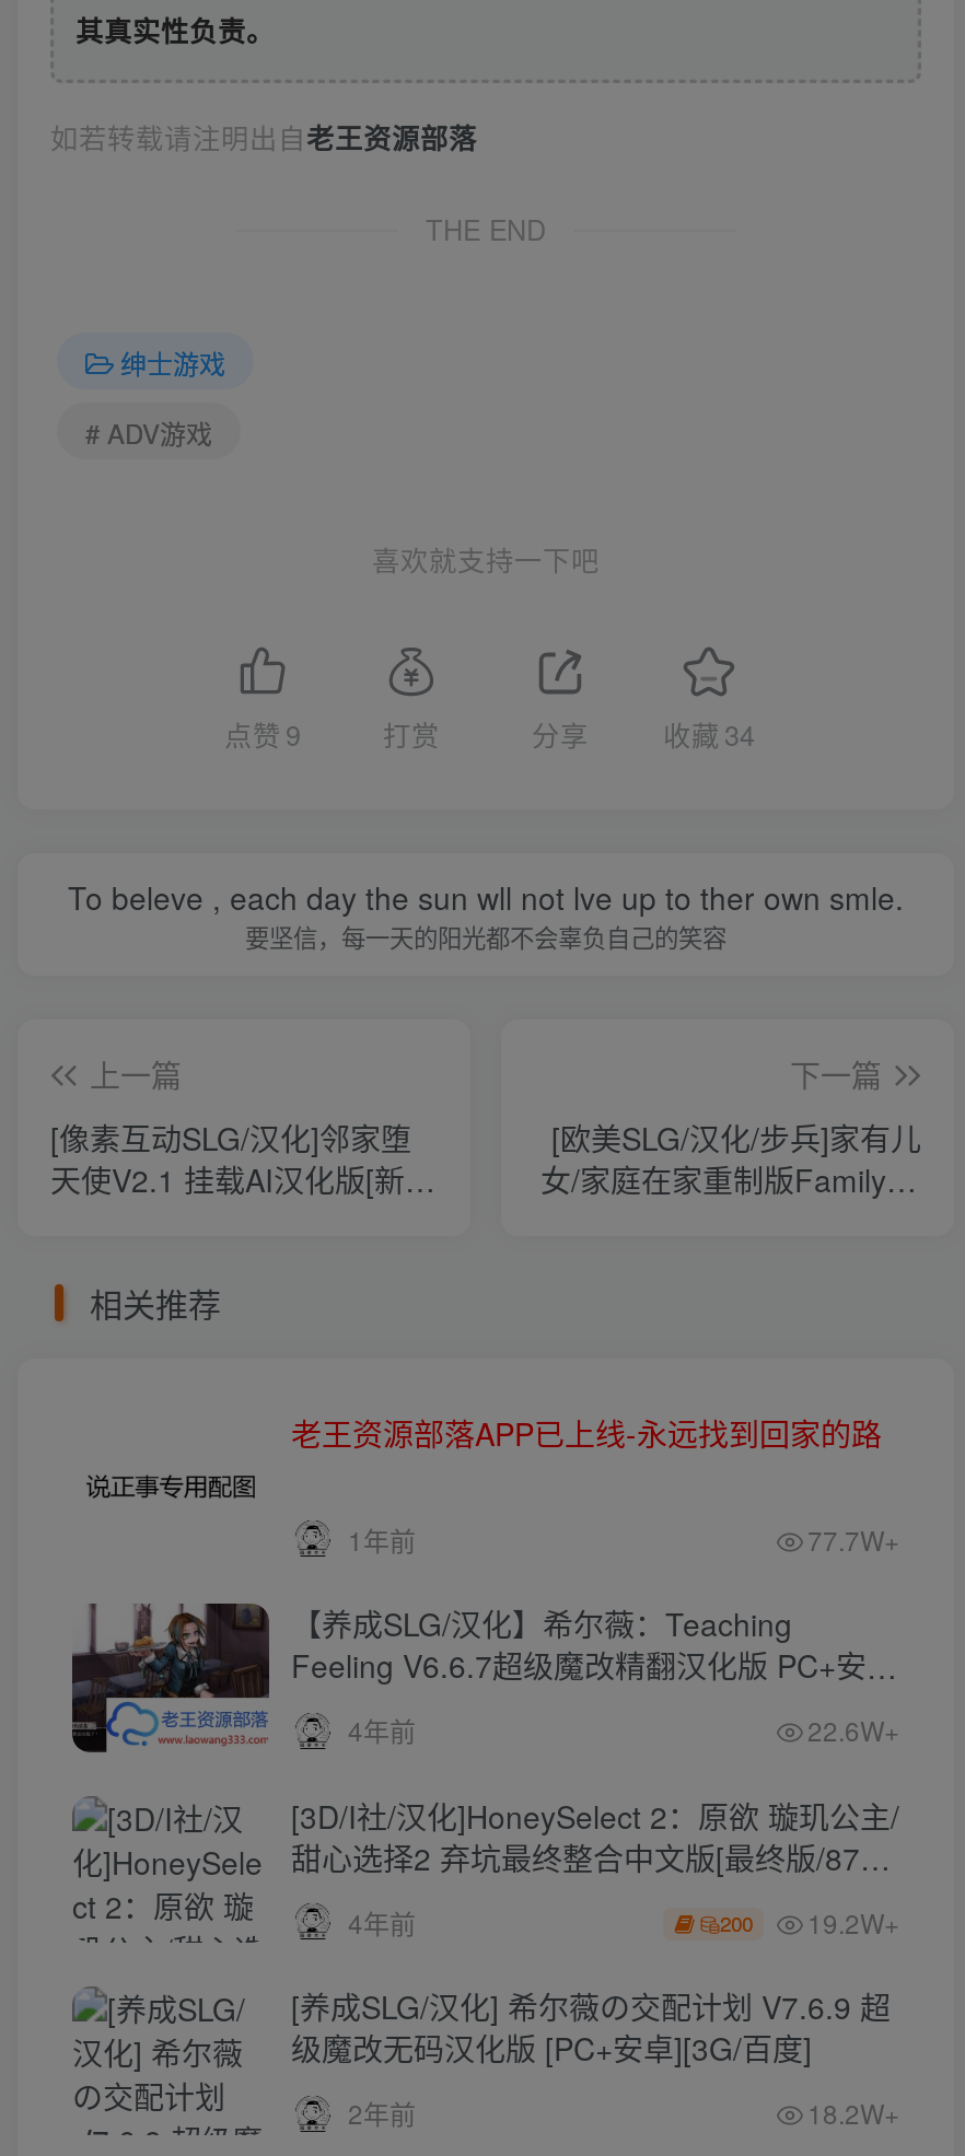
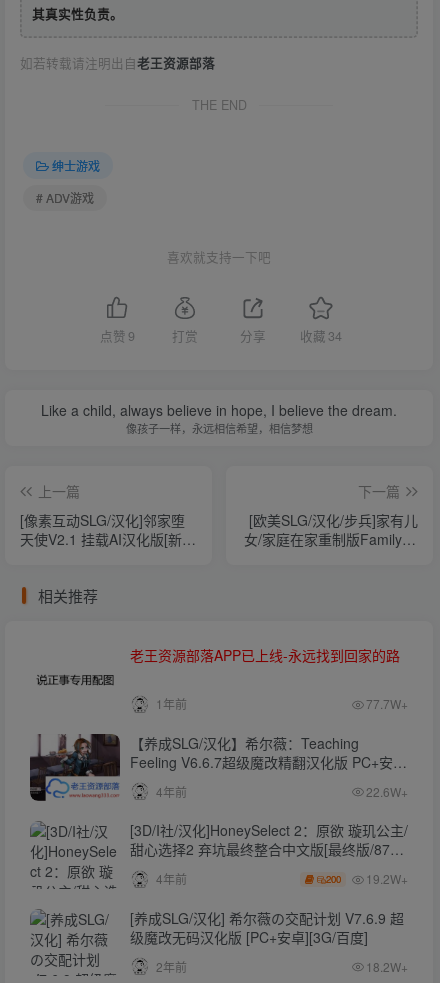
[68,874,904,953] To beleve , each day the sun wll not lve up to ther own smle. | 要坚信，每一天的阳光都不会辜负自己的笑容 -> [41,400,397,436] Like a child, always believe in hope, I believe the dream. | 像孩子一样，永远相信希望，相信梦想

